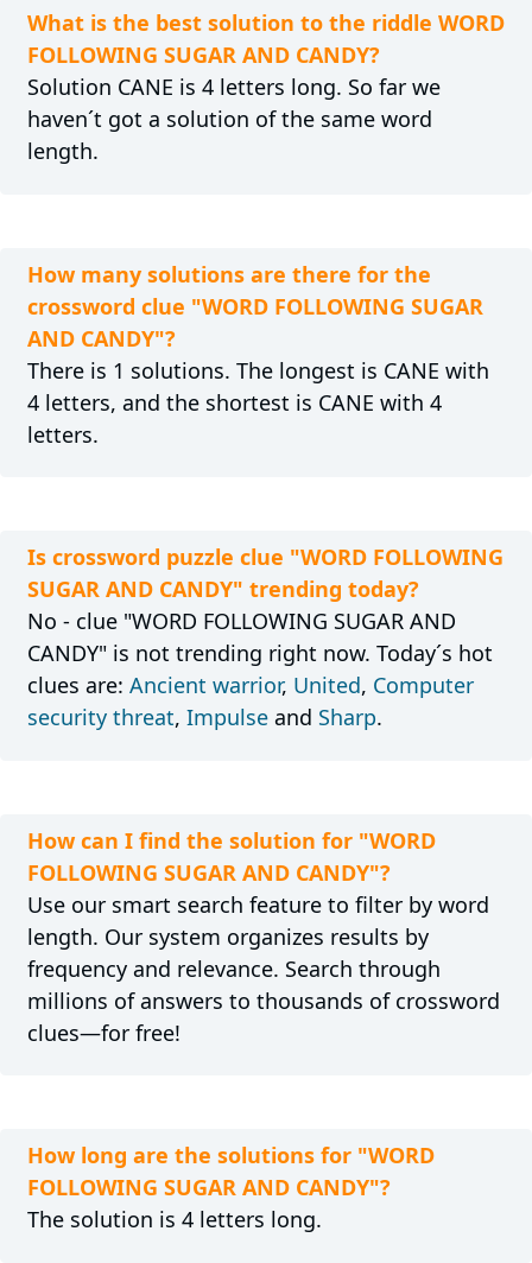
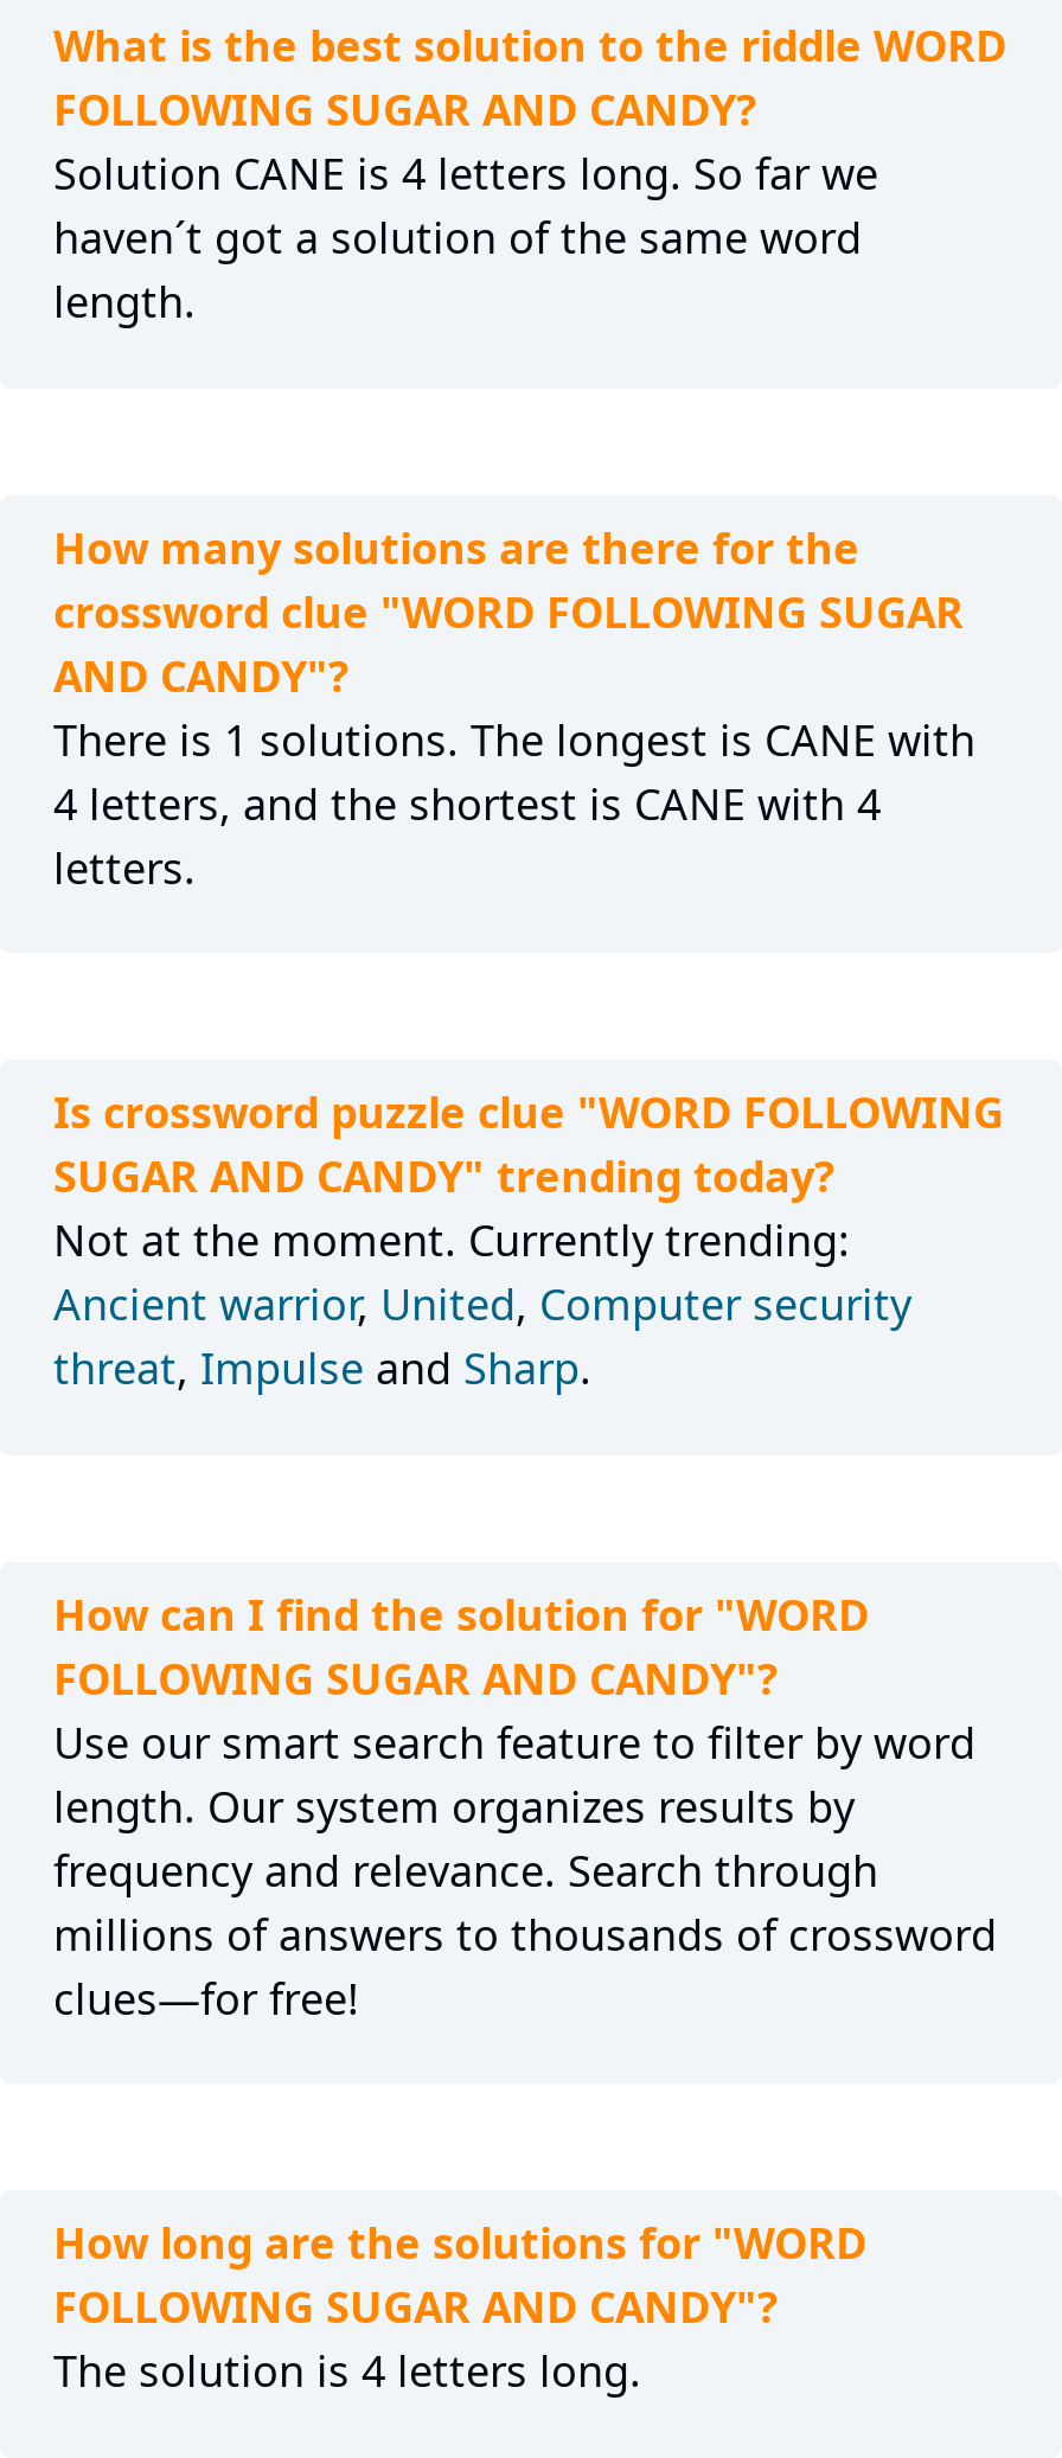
[27,607,492,731] No - clue "WORD FOLLOWING SUGAR AND | CANDY" is not trending right now. Today´s hot | clues are: Ancient warrior, United, Computer | security threat, Impulse and Sharp. -> [53,1211,911,1396] Not at the moment. Currently trending: | Ancient warrior, United, Computer security | threat, Impulse and Sharp.

